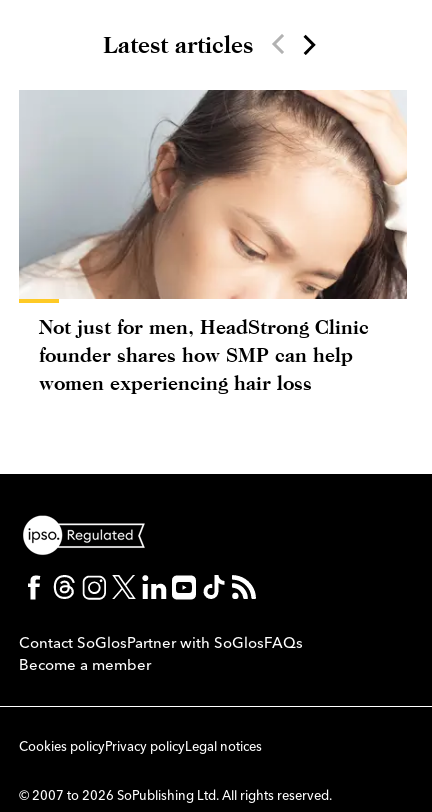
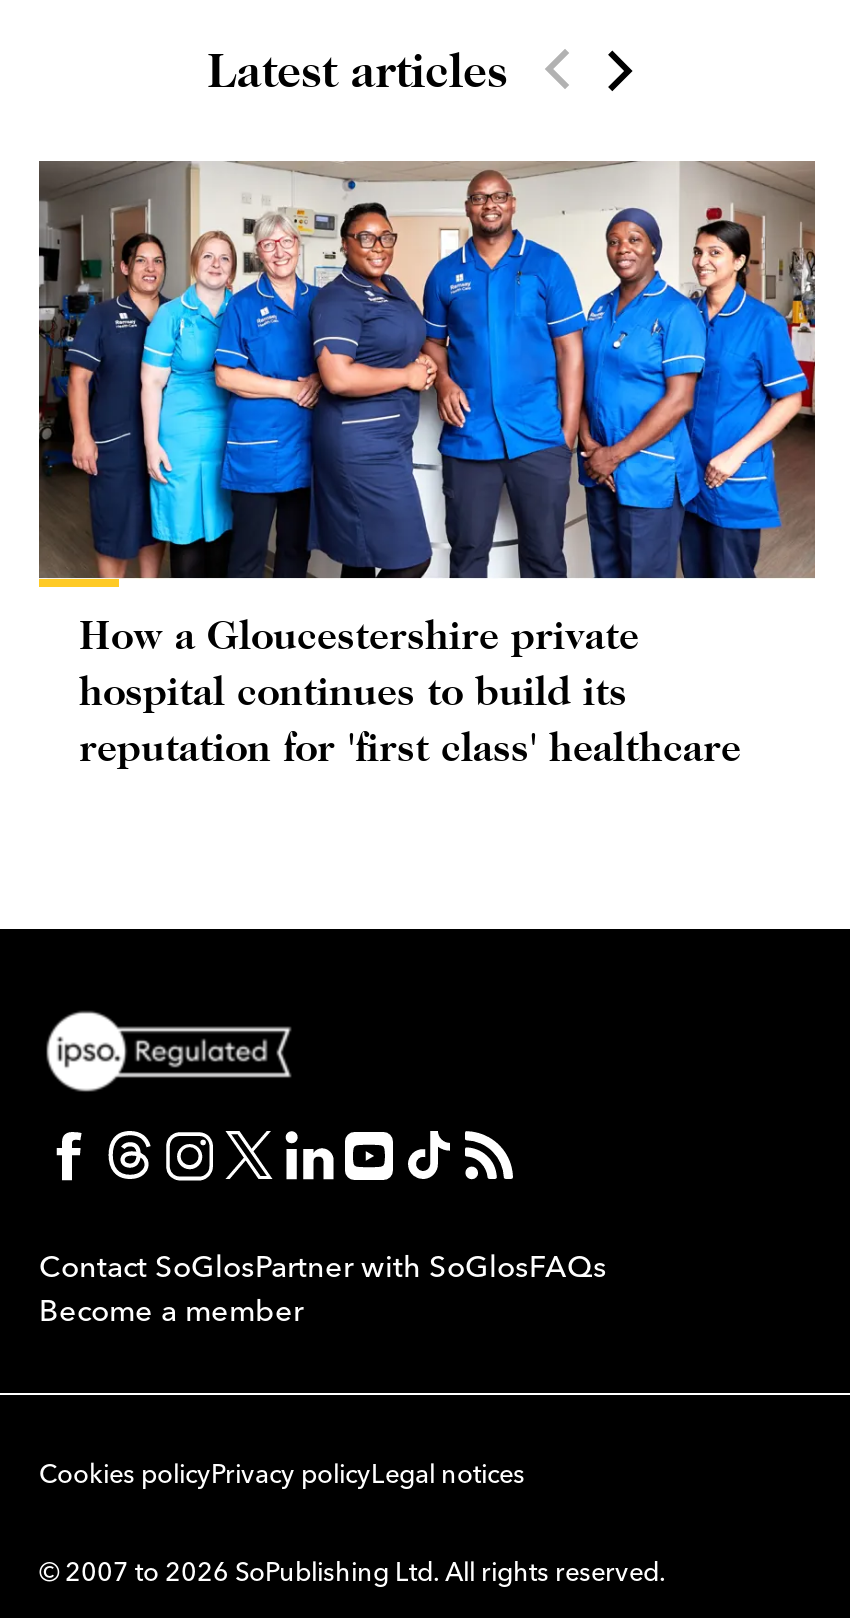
[19,90,407,394] [image] | Not just for men, HeadStrong Clinic | founder shares how SMP can help | women experiencing hair loss -> [37,159,817,769] [image] | How a Gloucestershire private | hospital continues to build its | reputation for 'first class' healthcare

